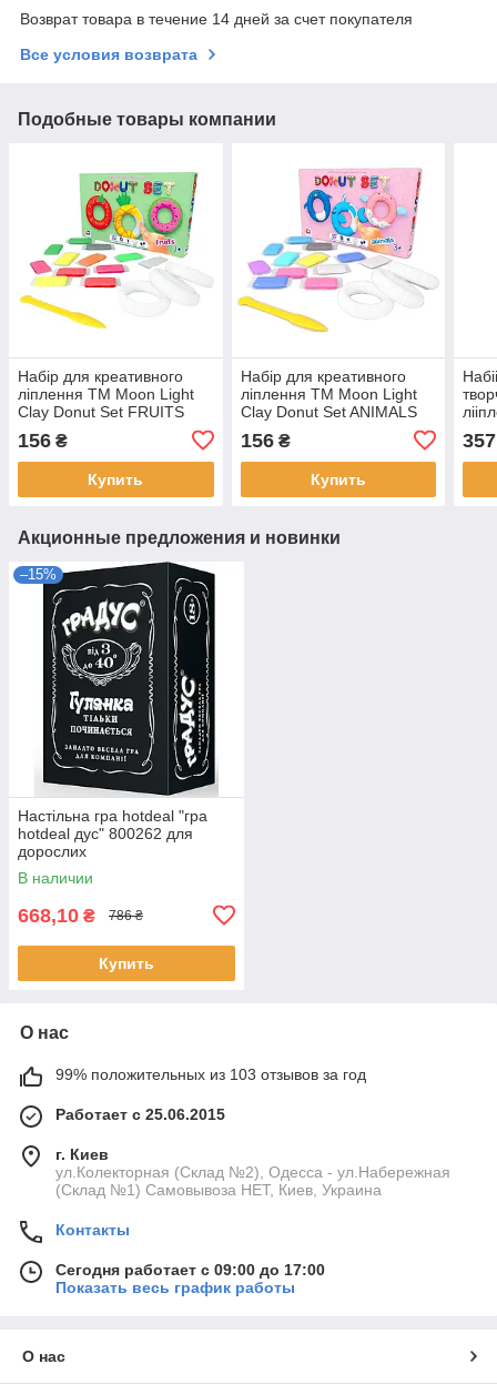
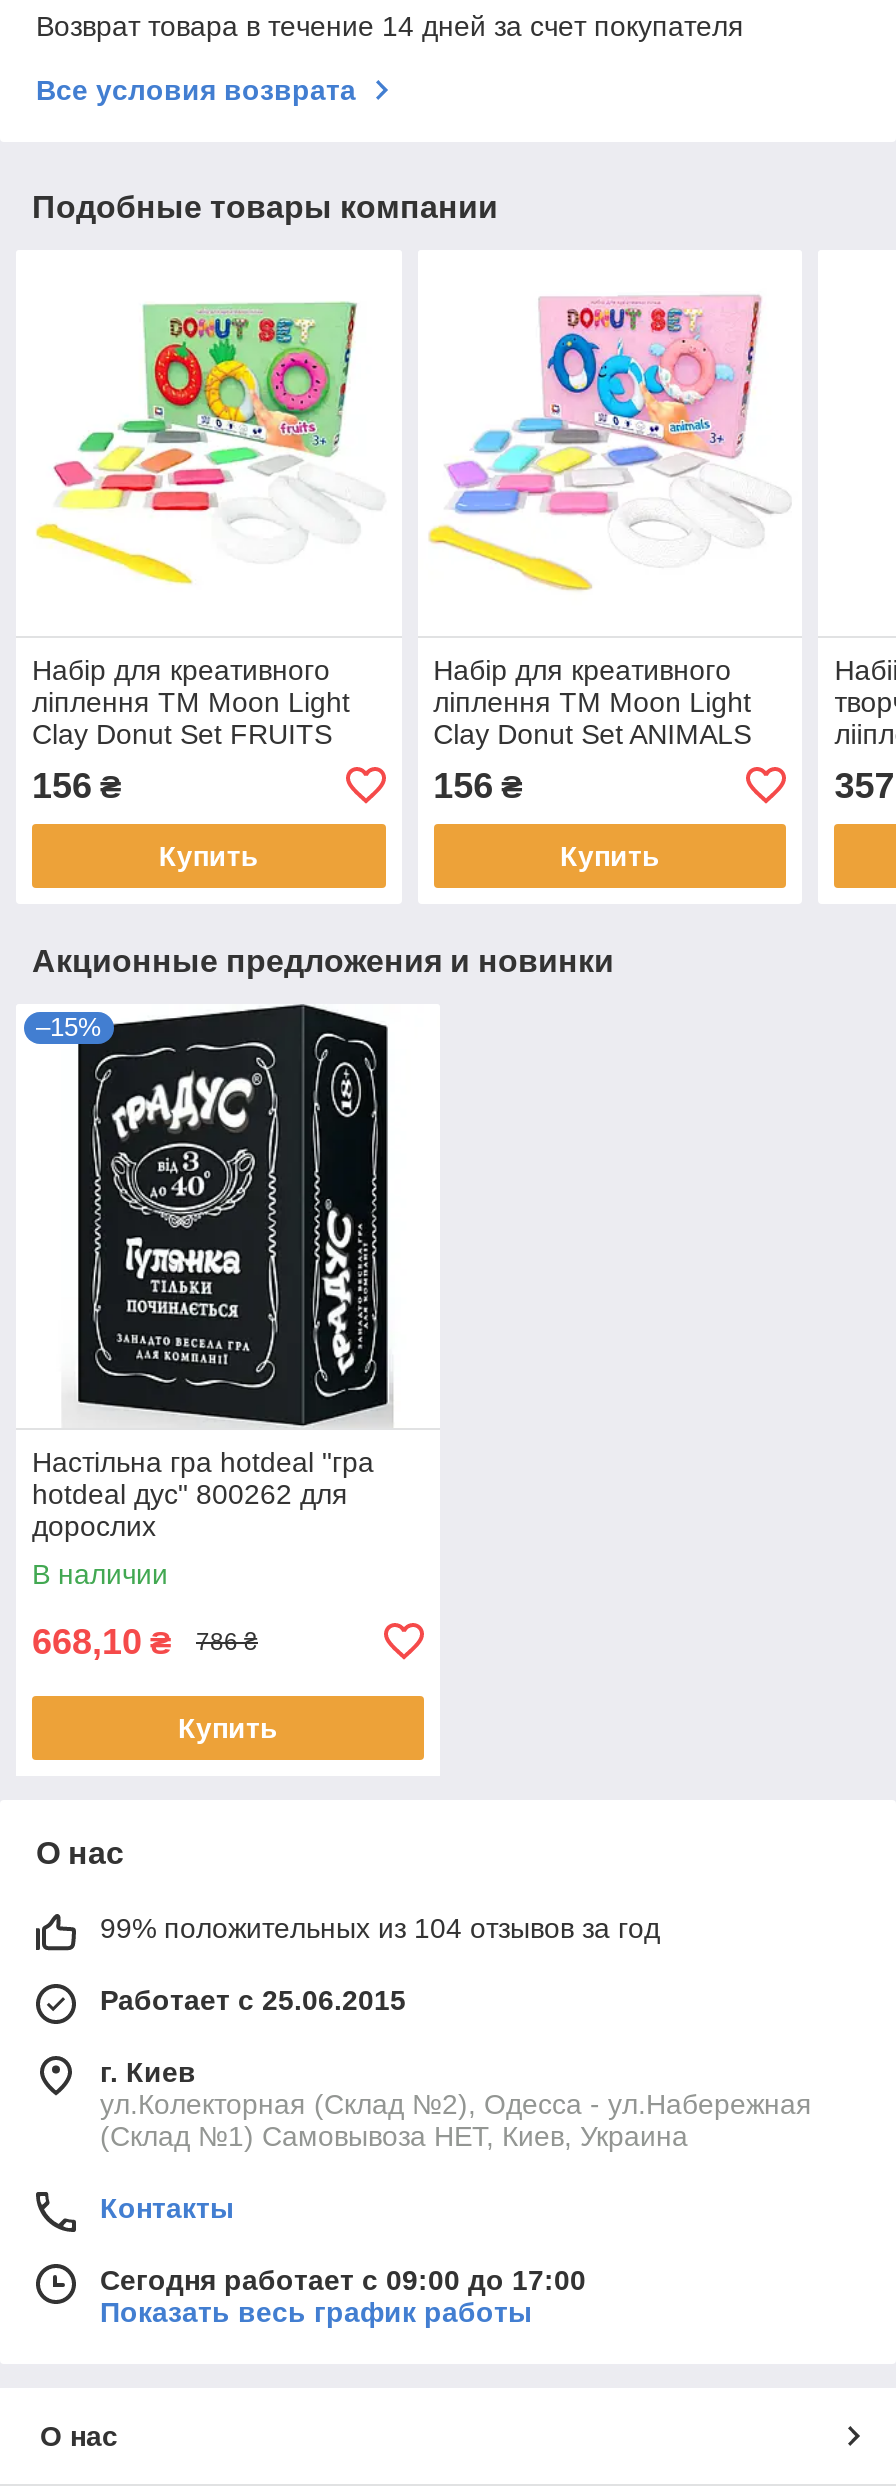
[55,1065,366,1083] 99% положительных из 103 отзывов за год -> [100,1912,660,1944] 99% положительных из 104 отзывов за год

